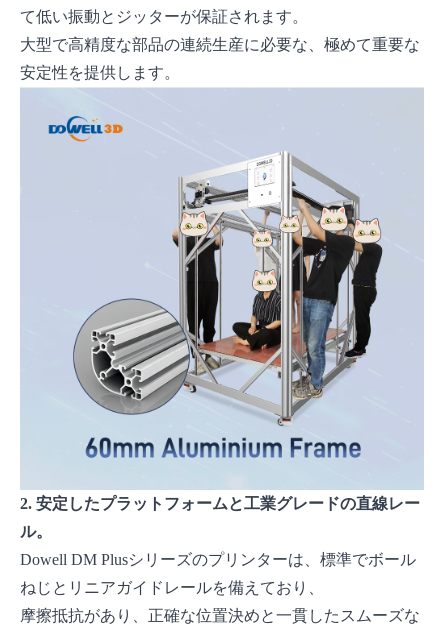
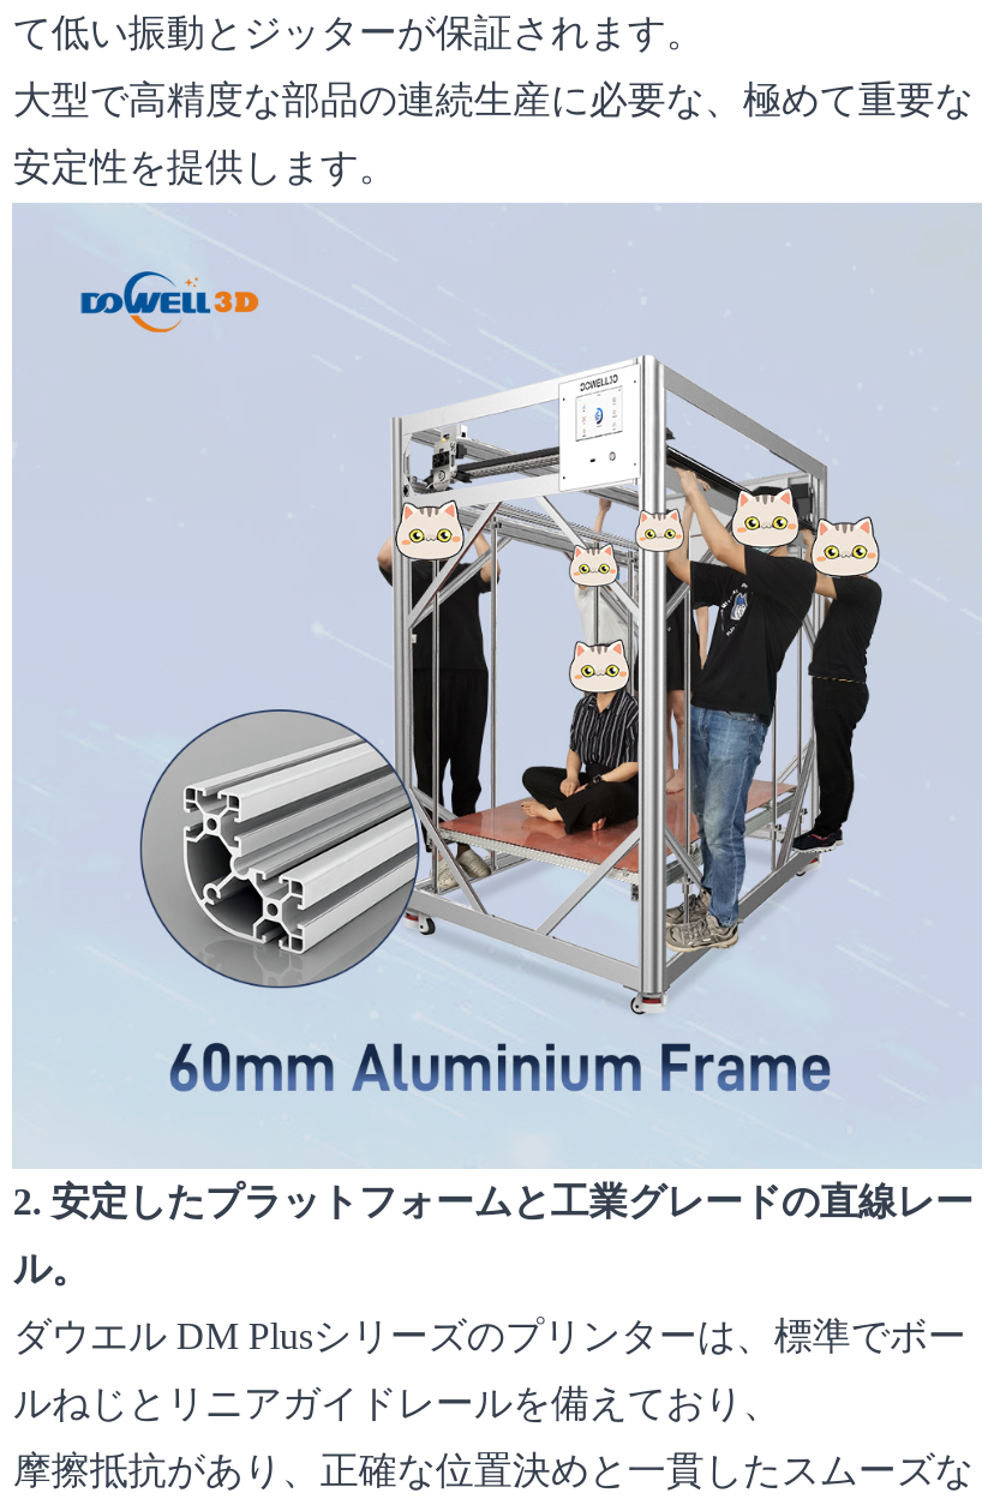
[20,551,416,568] Dowell DM Plusシリーズのプリンターは、標準でボール -> [13,1315,966,1356] ダウエル DM Plusシリーズのプリンターは、標準でボー
[20,579,328,596] ねじとリニアガイドレールを備えており、 -> [13,1383,791,1423] ルねじとリニアガイドレールを備えており、

